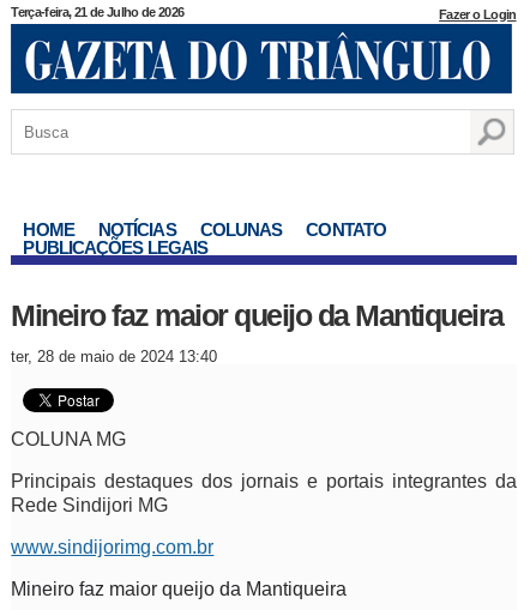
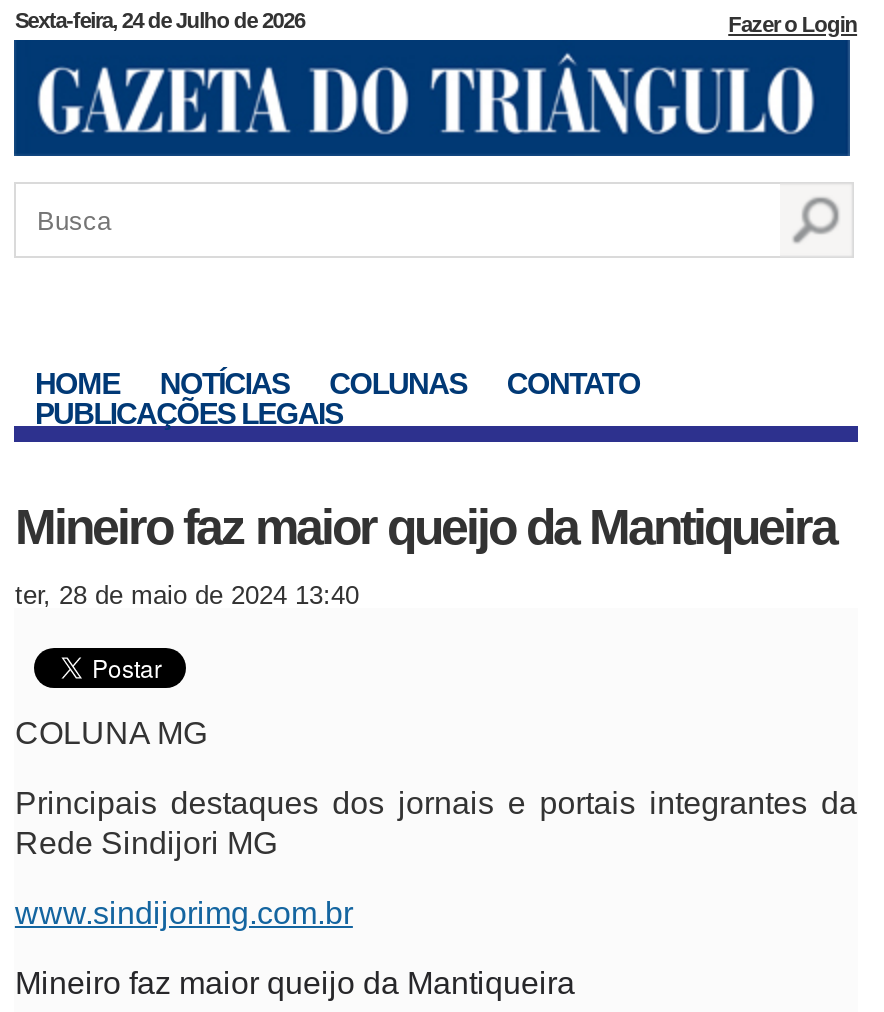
[11,5,184,19] Terça-feira, 21 de Julho de 2026 -> [15,8,305,32] Sexta-feira, 24 de Julho de 2026

